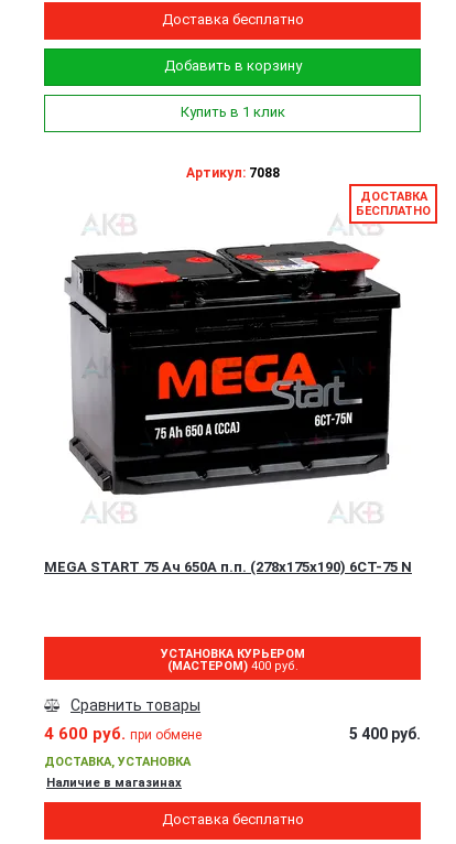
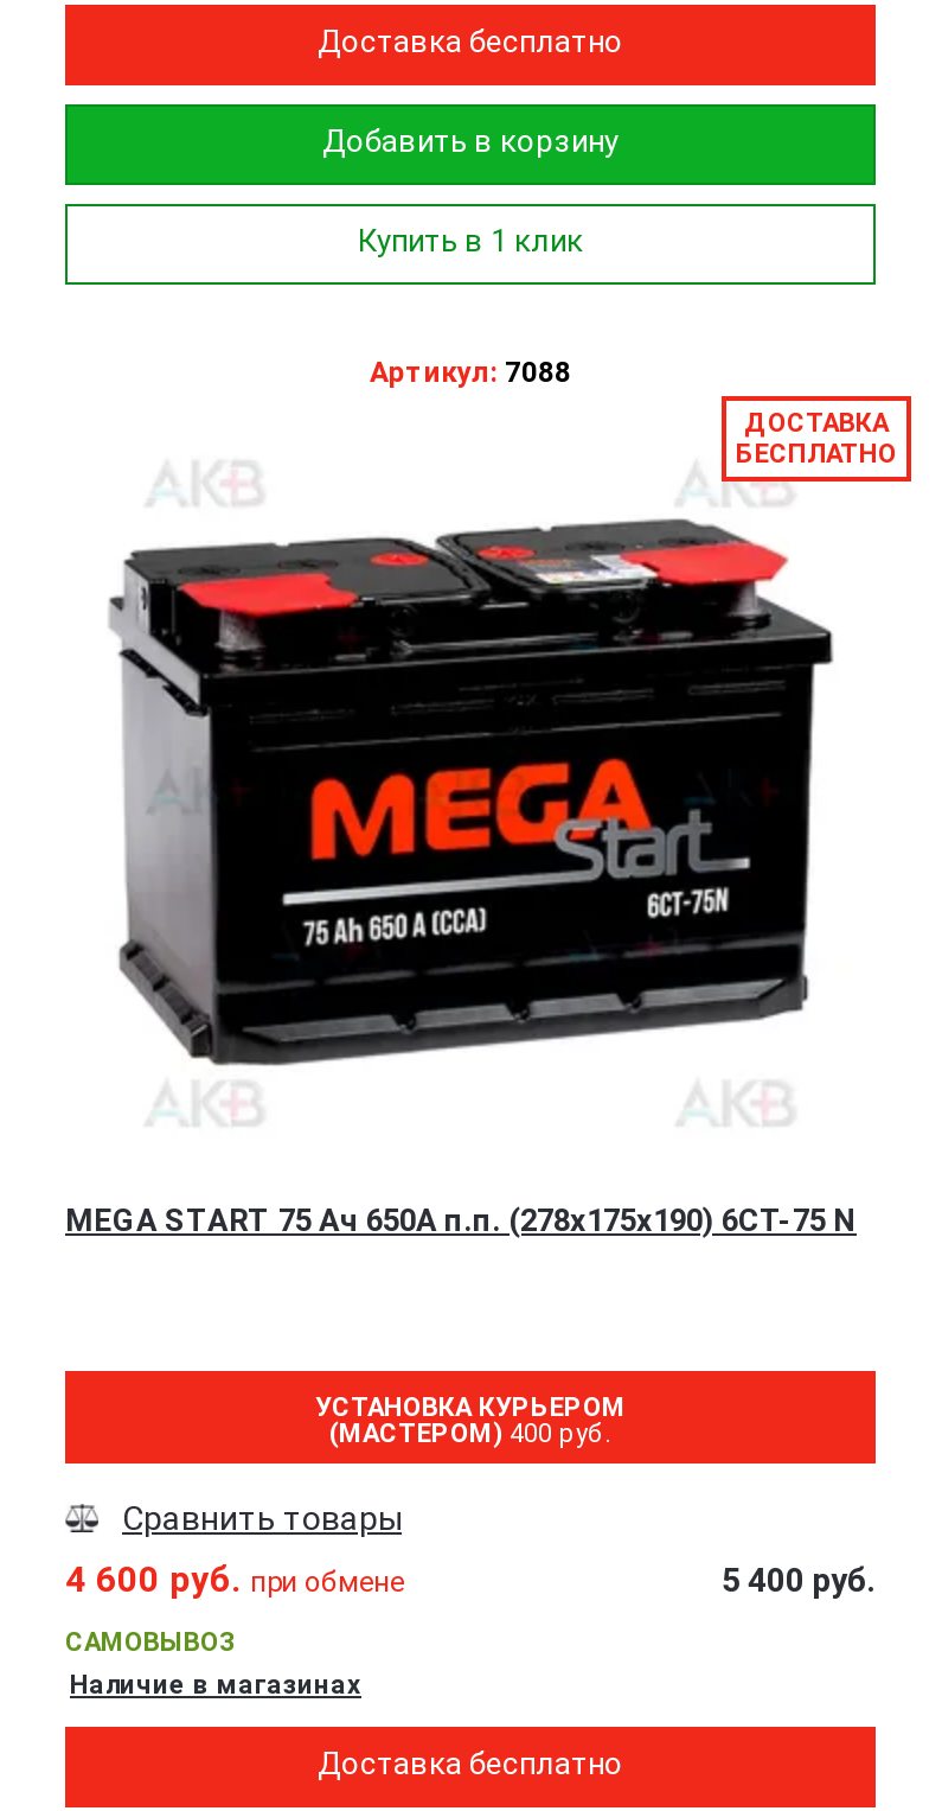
[44,755,191,769] ДОСТАВКА, УСТАНОВКА -> [65,1628,236,1659] САМОВЫВОЗ

